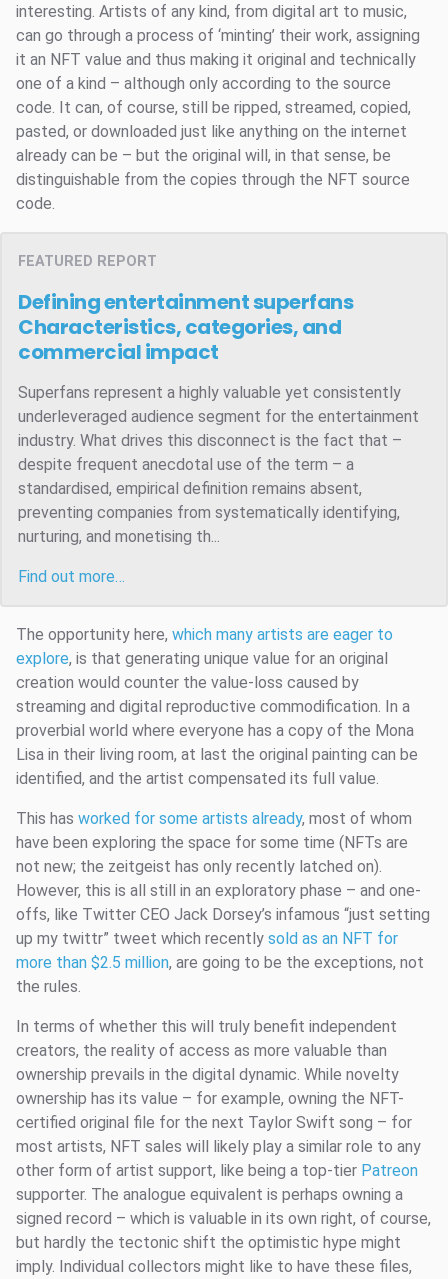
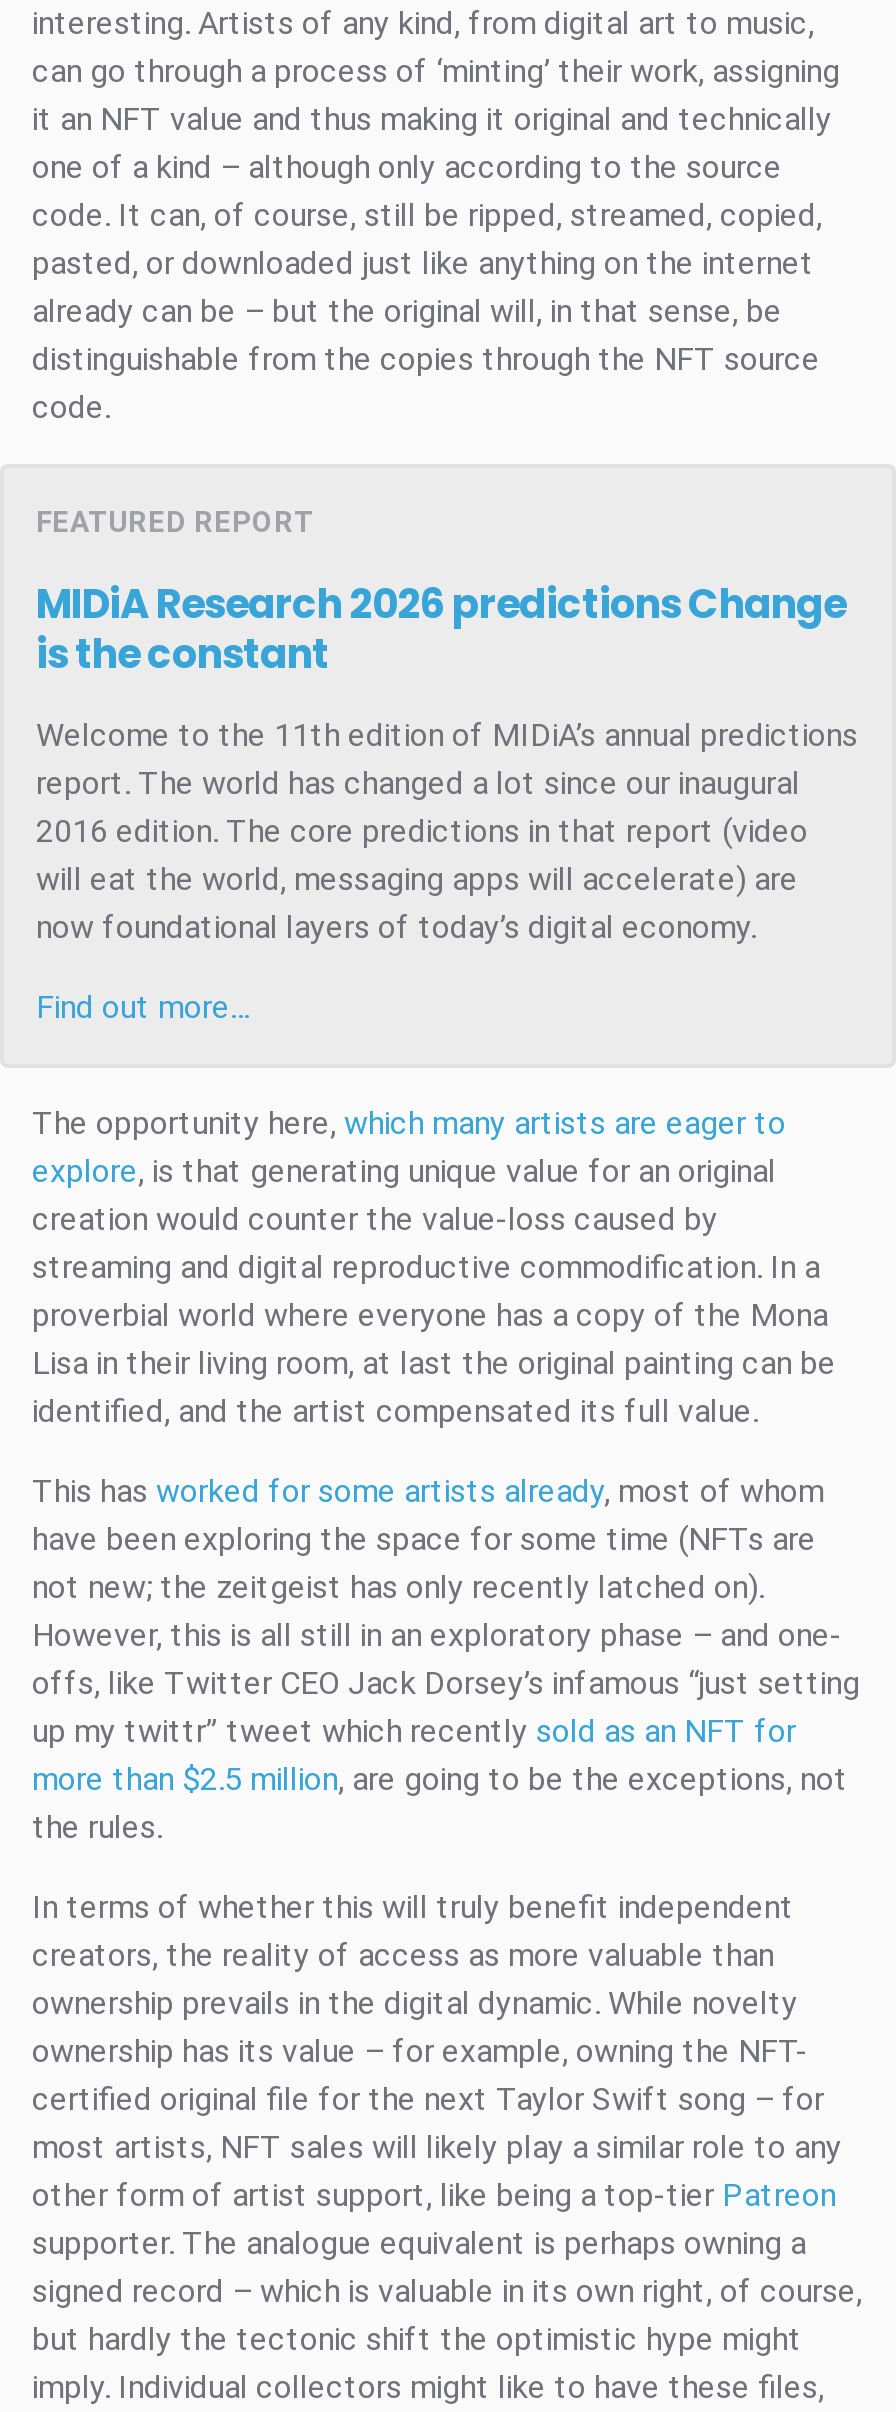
[18,288,353,366] Defining entertainment superfans | Characteristics, categories, and | commercial impact -> [36,576,846,682] MIDiA Research 2026 predictionsChange | is the constant
[18,383,419,546] Superfans represent a highly valuable yet consistently | underleveraged audience segment for the entertainment | industry. What drives this disconnect is the fact that – | despite frequent anecdotal use of the term – a | standardised, empirical definition remains absent, | preventing companies from systematically identifying, | nurturing, and monetising th... -> [36,716,858,946] Welcome to the 11th edition of MIDiA’s annual predictions | report. The world has changed a lot since our inaugural | 2016 edition. The core predictions in that report (video | will eat the world, messaging apps will accelerate) are | now foundational layers of today’s digital economy.

